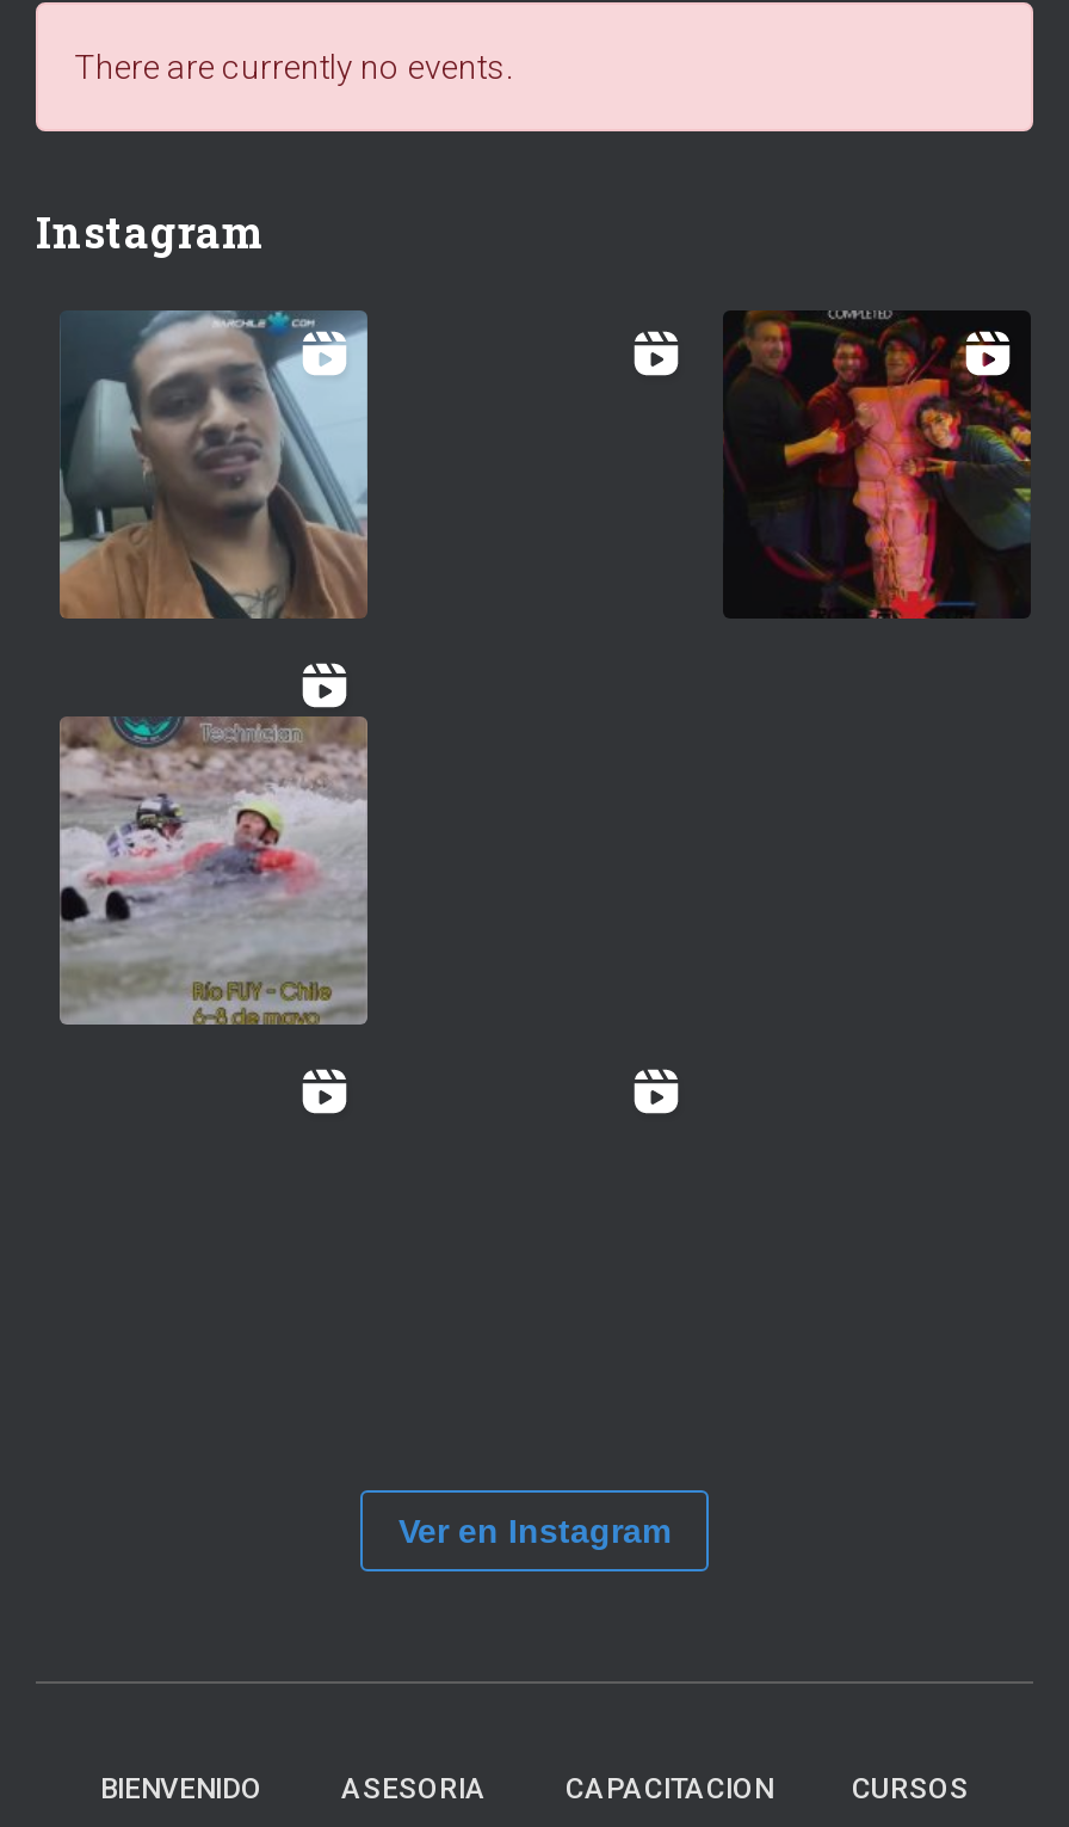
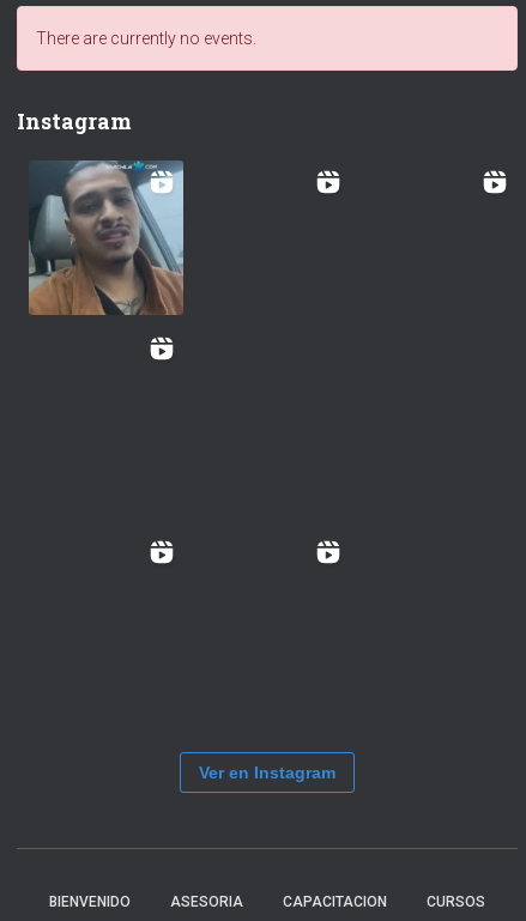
[723,309,1033,620] [image] -> none
[57,706,370,1026] [image] -> none

